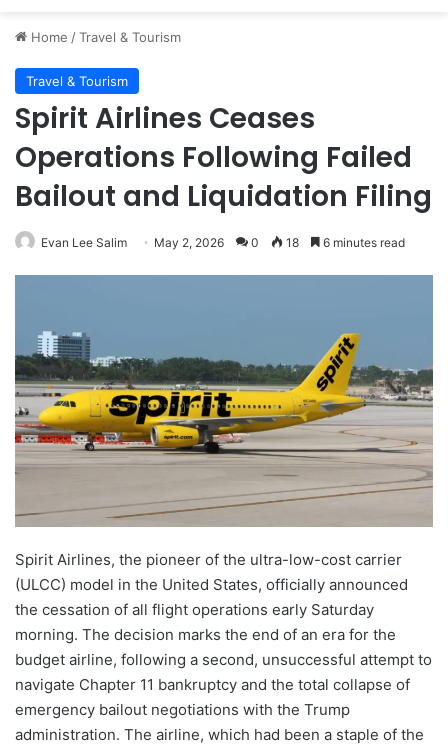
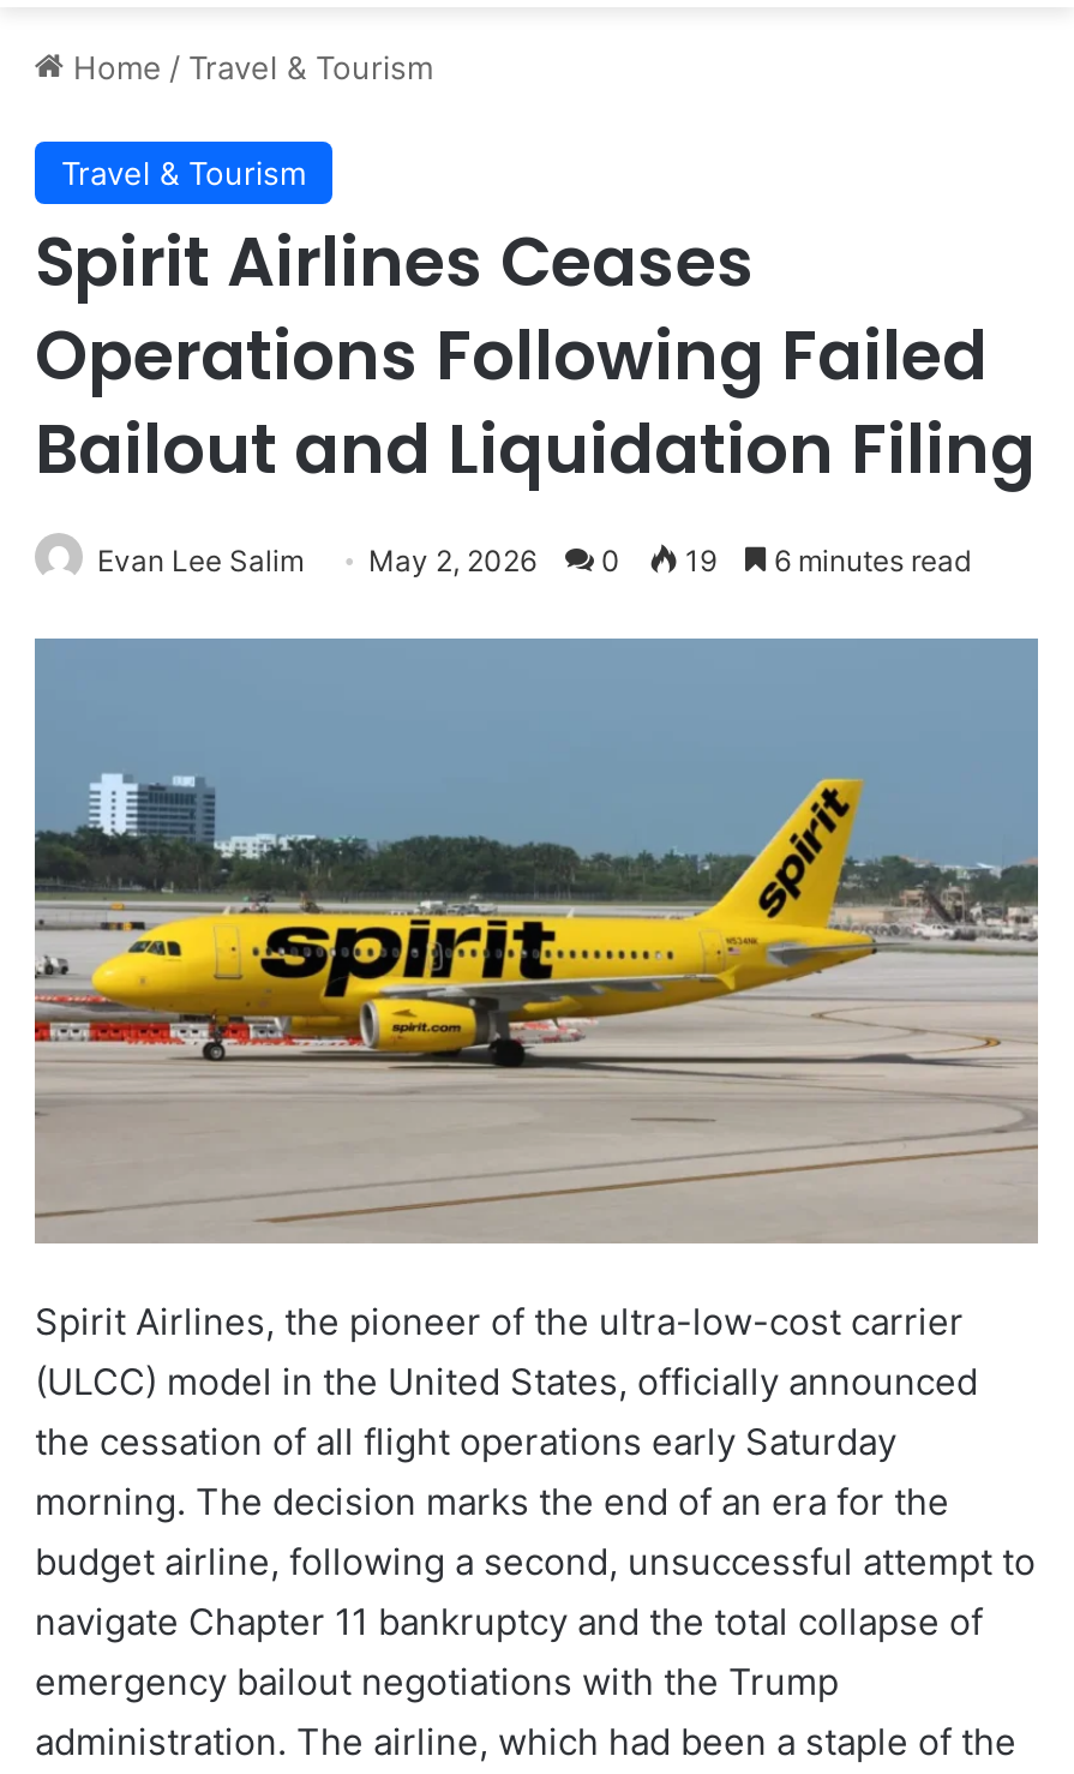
[41,235,405,250] Evan Lee Salim May 2, 2026 0 18 6 minutes read -> [97,543,971,579] Evan Lee Salim May 2, 2026 0 19 6 minutes read

